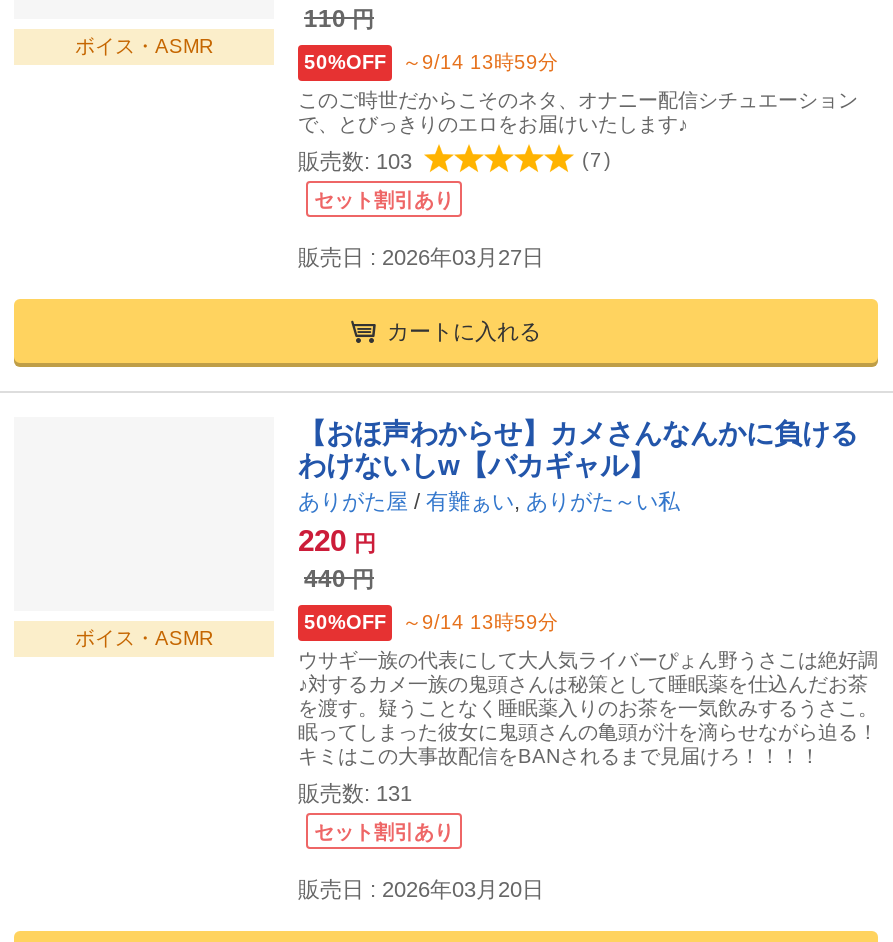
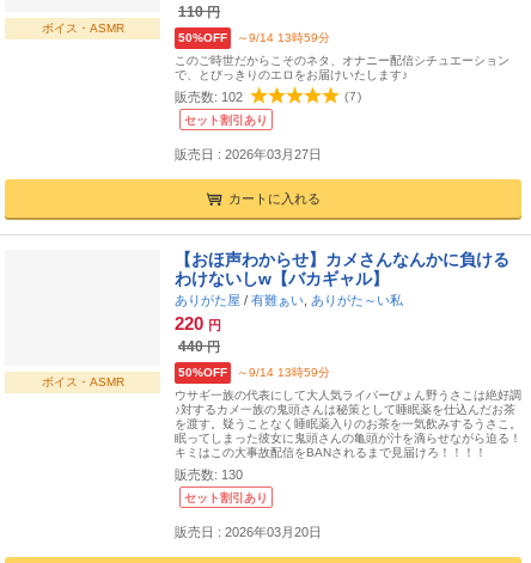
[298,149,412,173] 販売数: 103 -> [175,89,243,103] 販売数: 102
[298,781,412,805] 販売数: 131 -> [175,467,243,481] 販売数: 130

